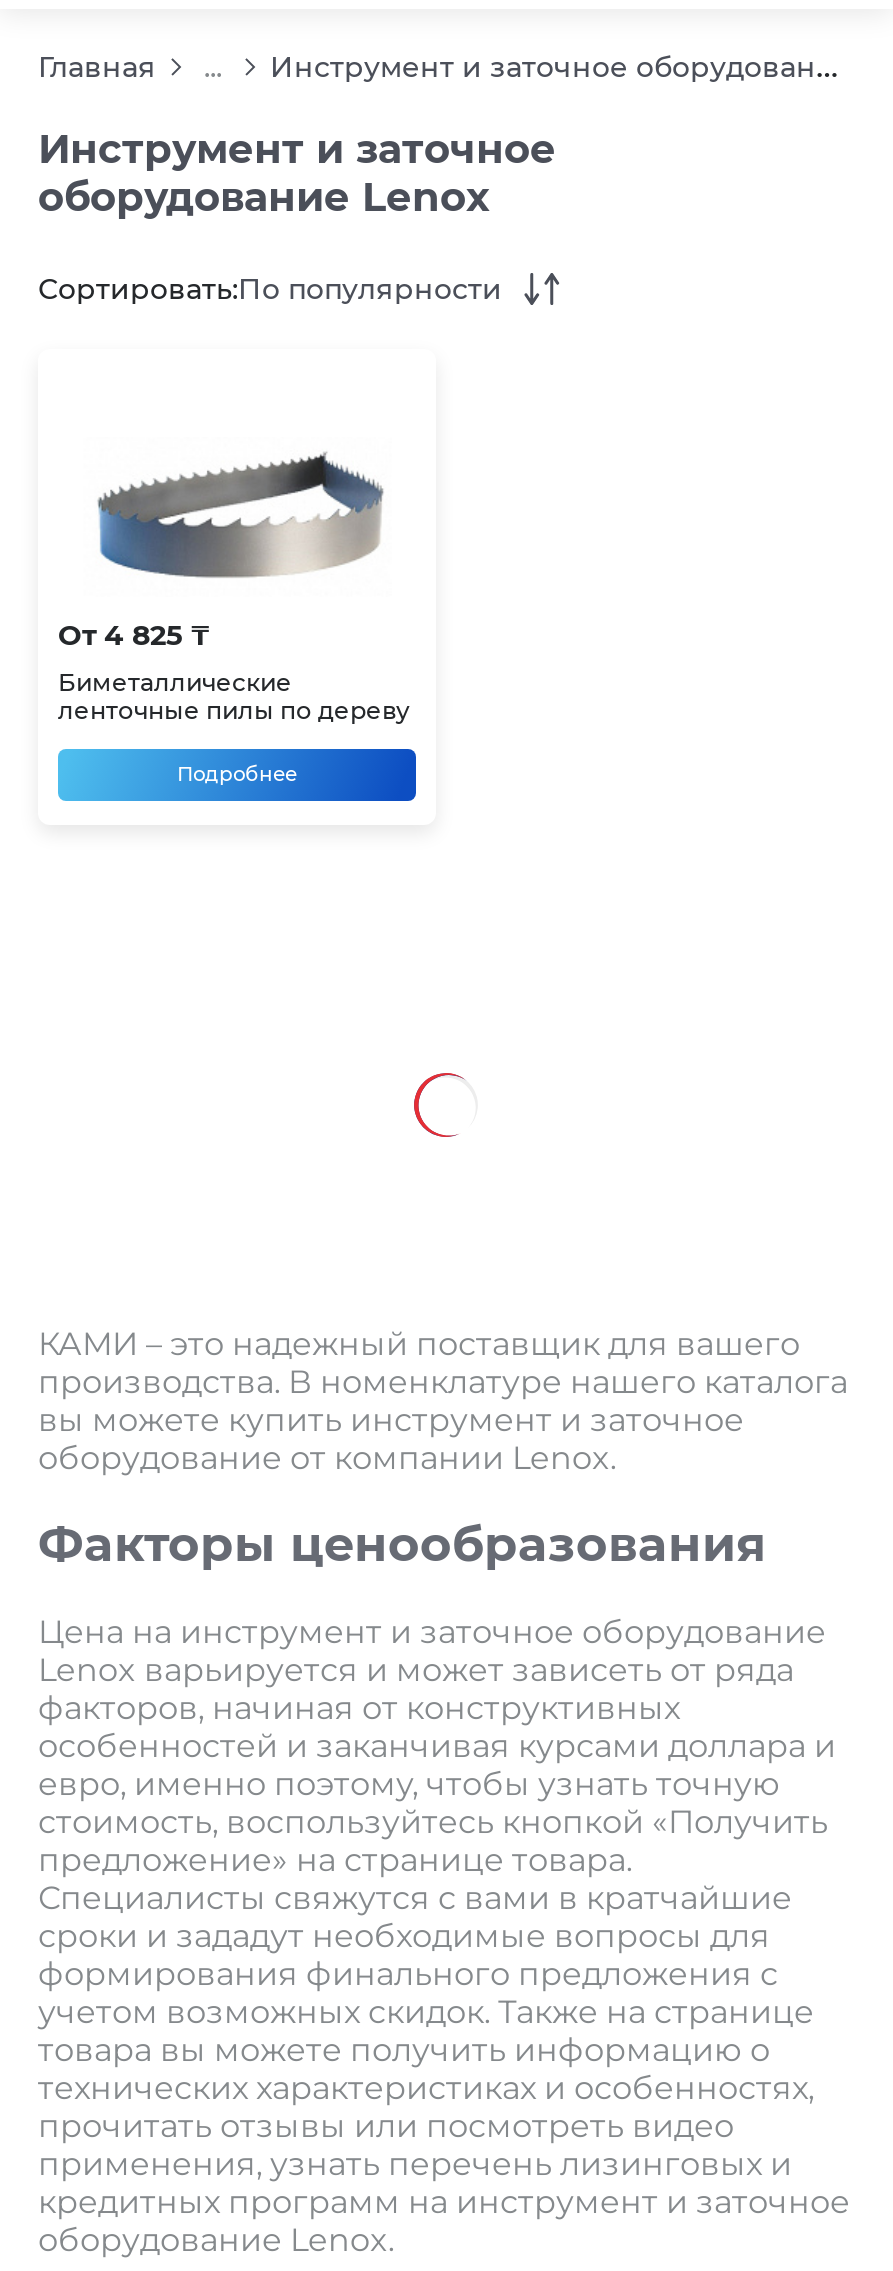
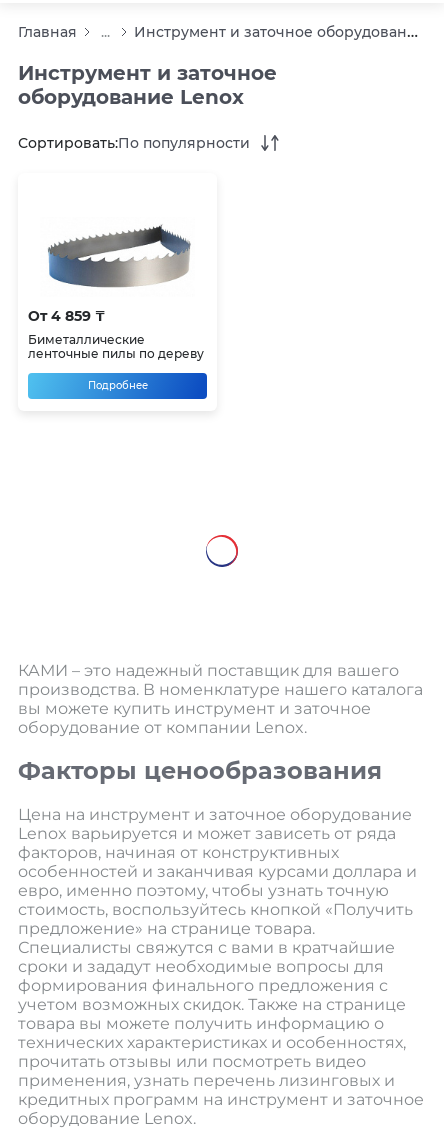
[58,617,210,653] От 4 825 ₸ -> [28,307,105,325] От 4 859 ₸
[412,1073,478,1139] [image] -> [205,535,239,568] [image]

